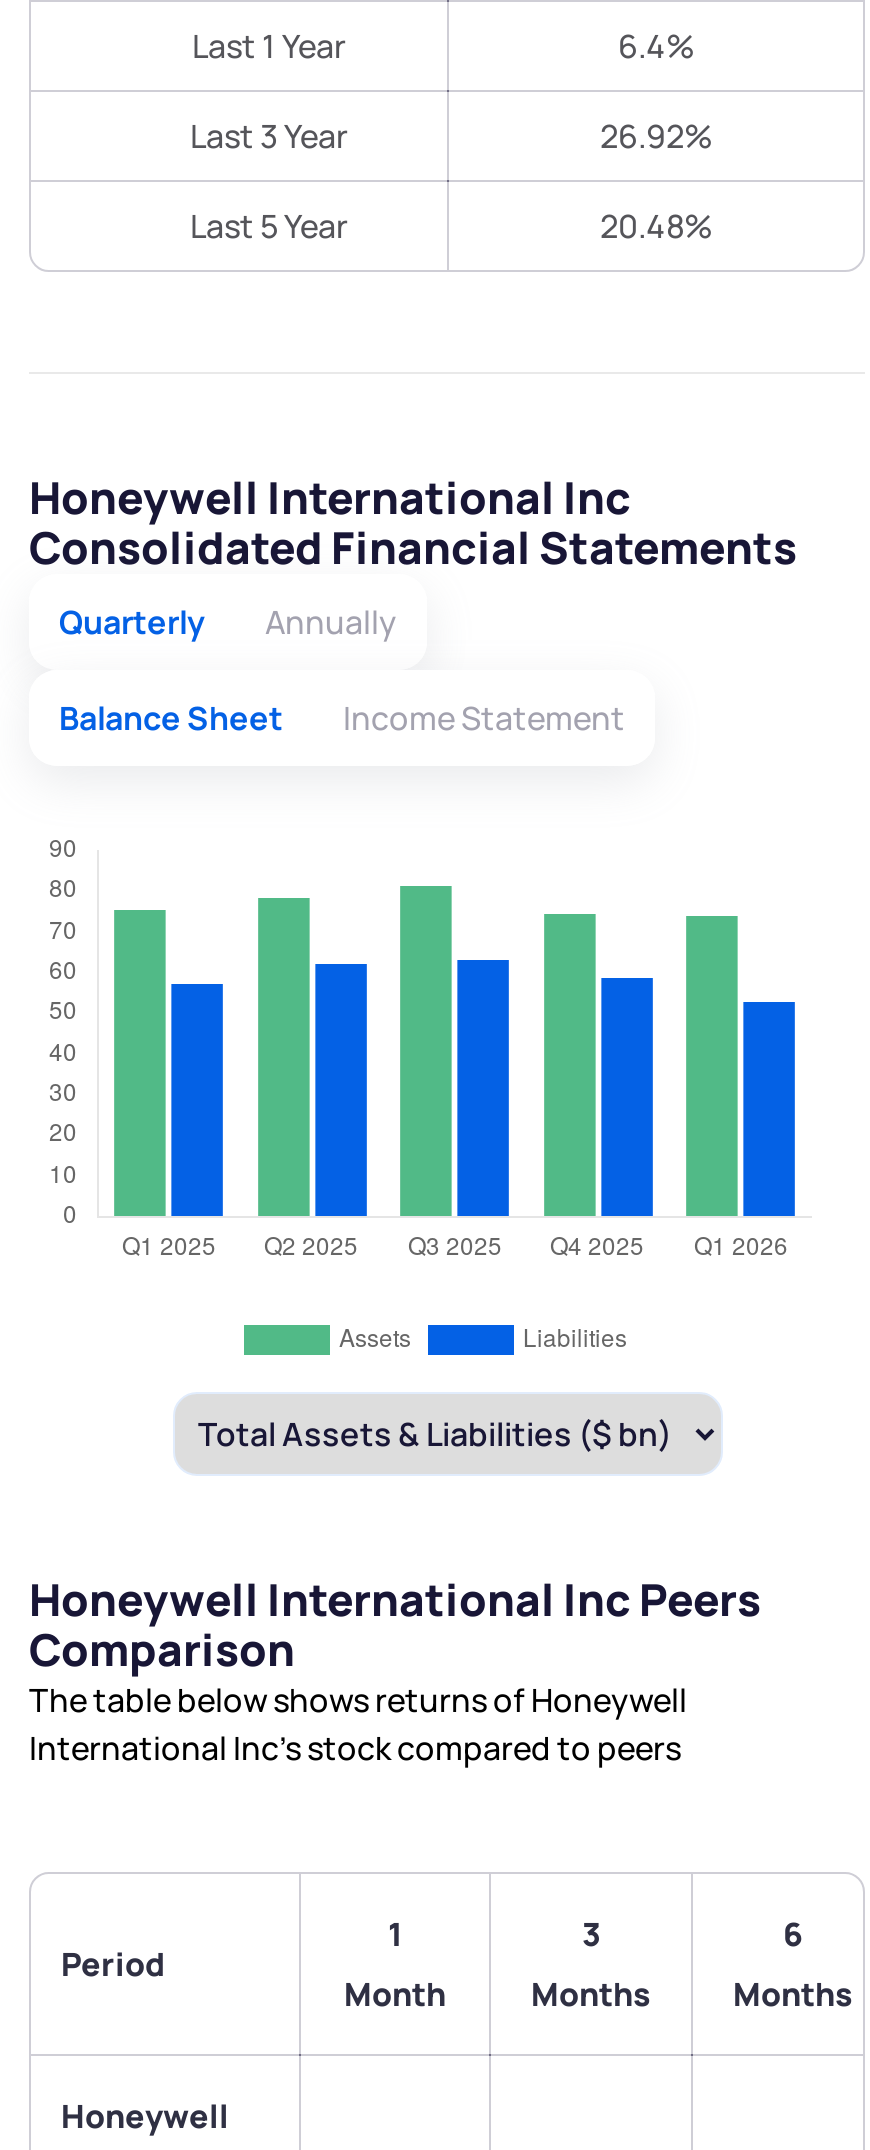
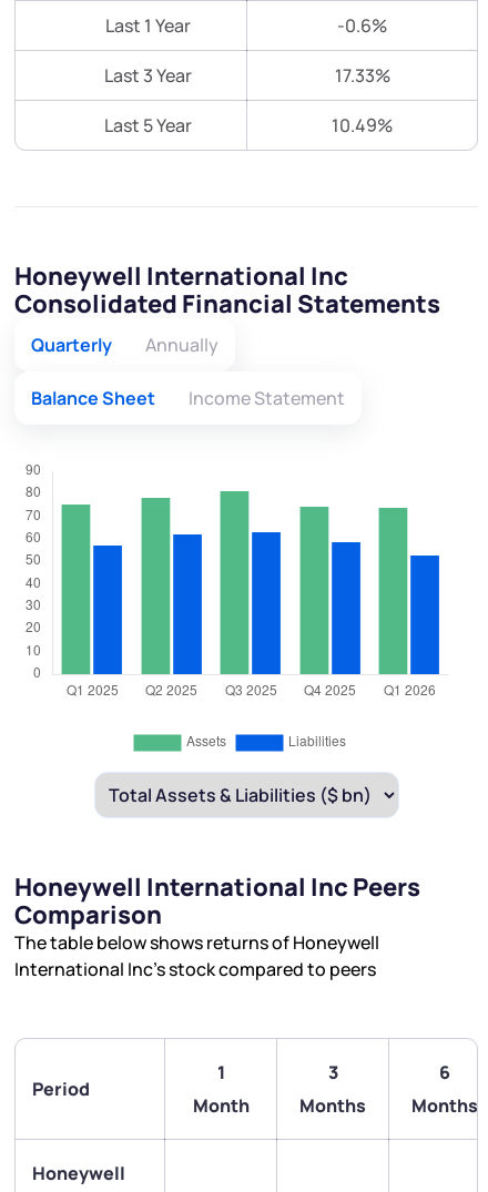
[618,25,694,69] 6.4% -> [337,14,387,38] -0.6%
[600,115,712,159] 26.92% -> [334,64,390,88] 17.33%
[600,205,712,249] 20.48% -> [332,114,393,138] 10.49%

